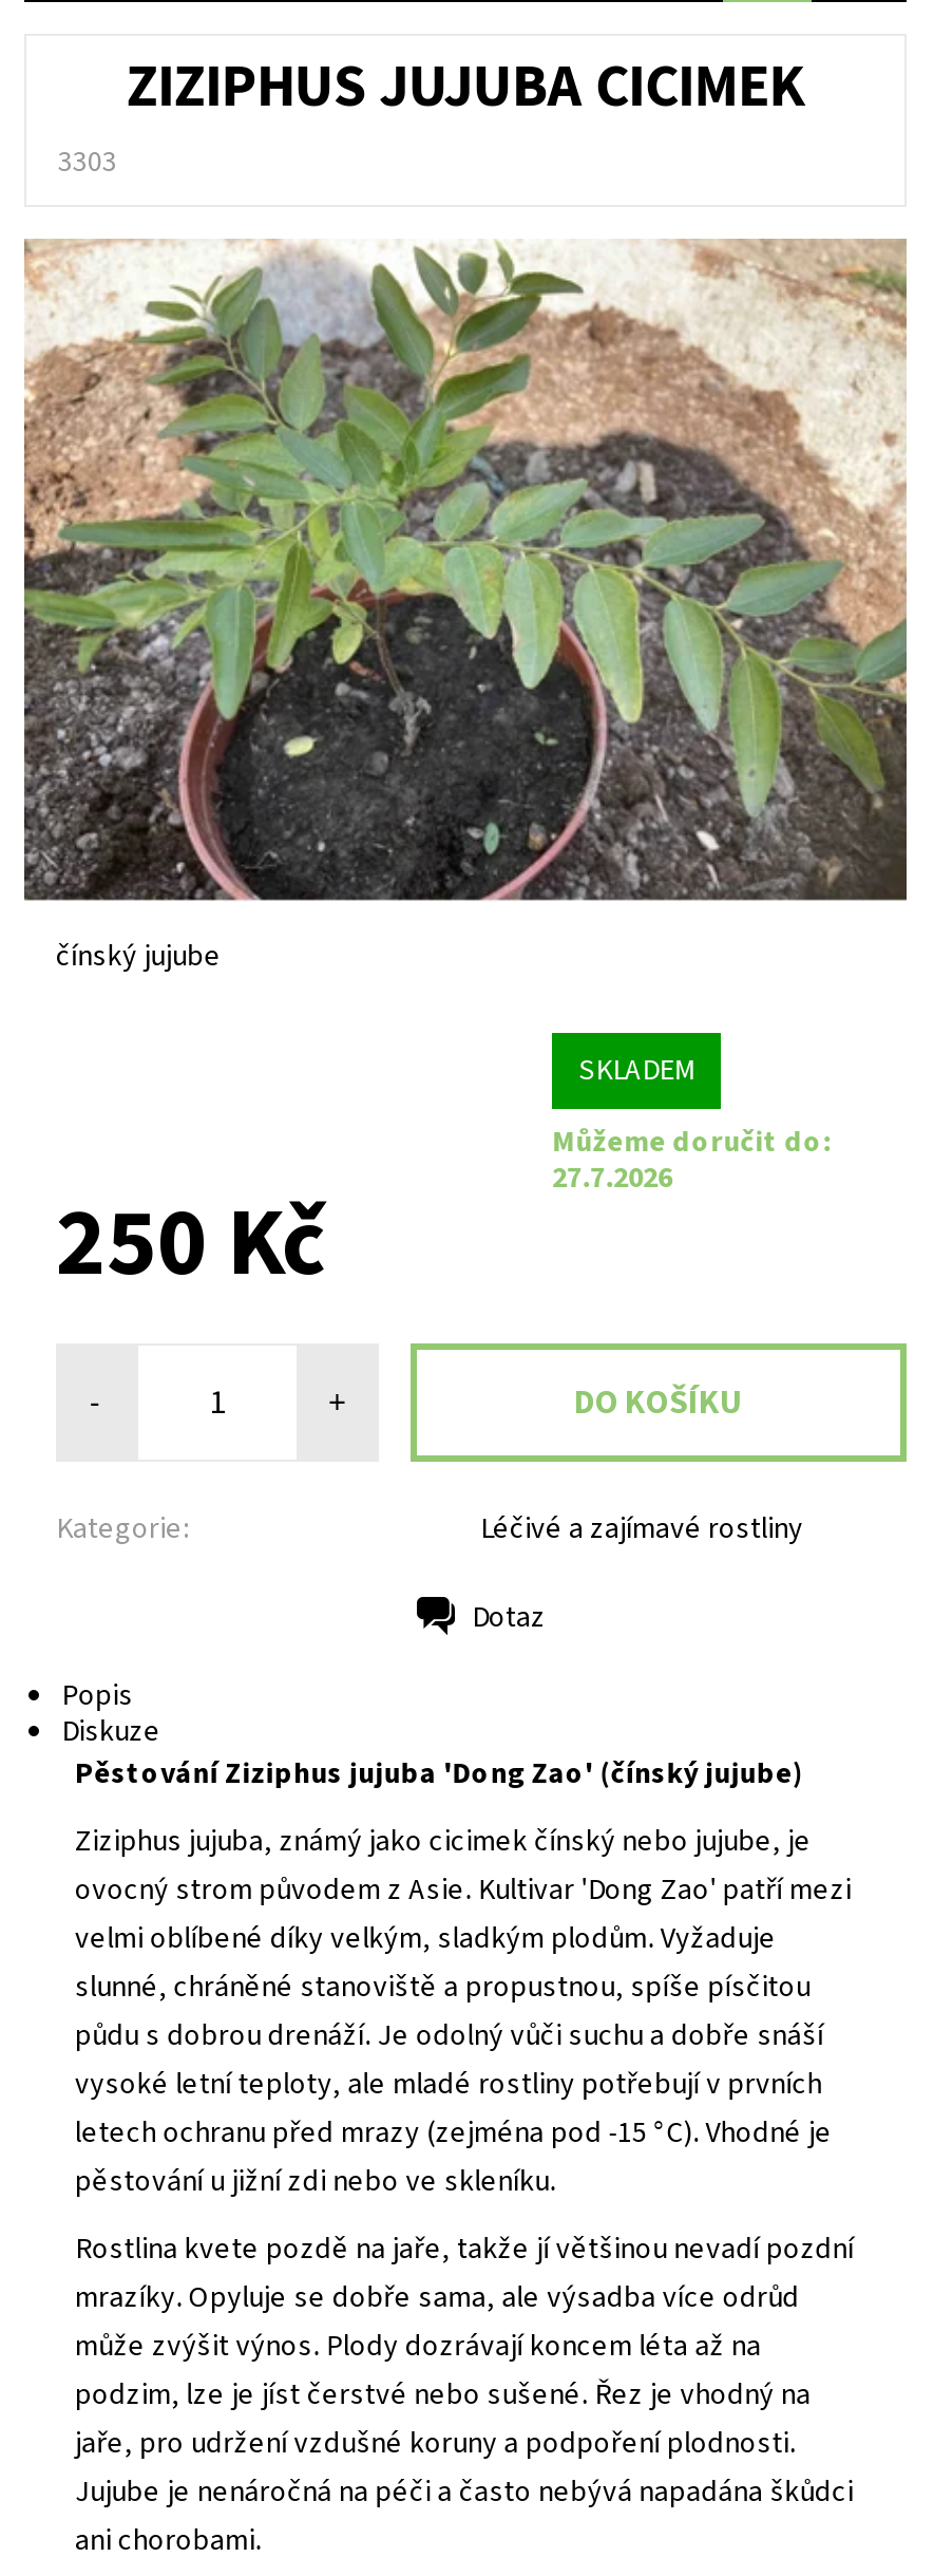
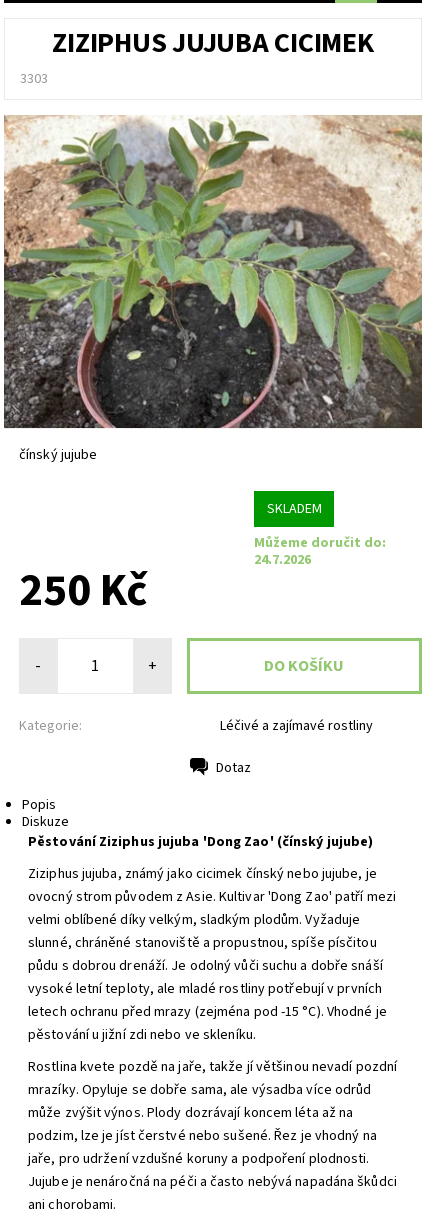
[552,1159,672,1201] 27.7.2026 -> [254,550,311,570] 24.7.2026

